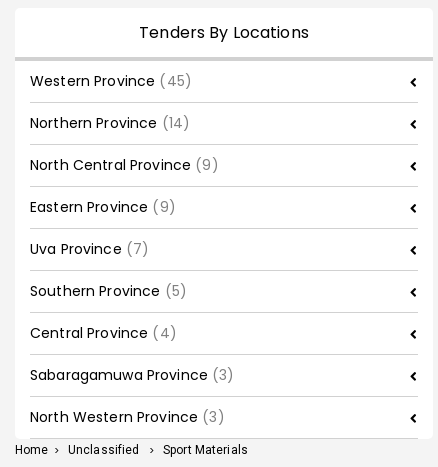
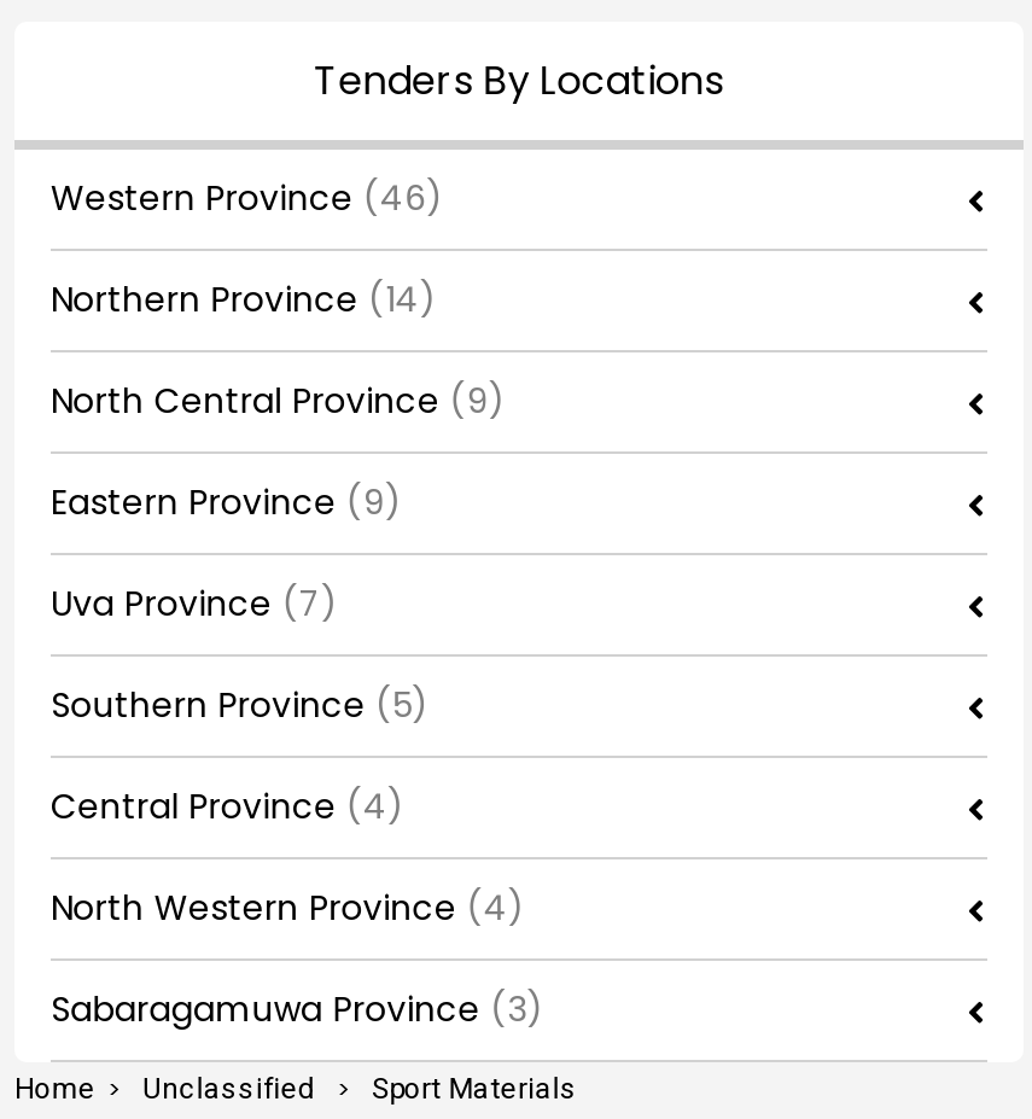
[30,71,192,91] Western Province (45) -> [51,174,444,222] Western Province (46)
none -> [51,884,526,932] North Western Province (4)
moved [30,365,234,385] -> [51,985,544,1033]: Sabaragamuwa Province (3)
[30,407,225,427] North Western Province (3) -> none

